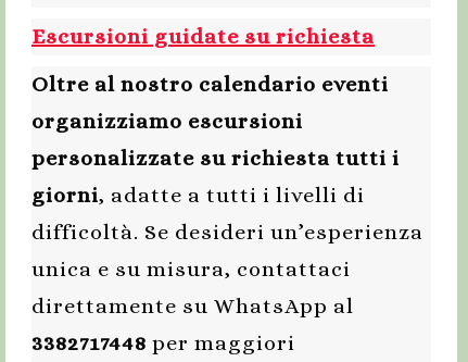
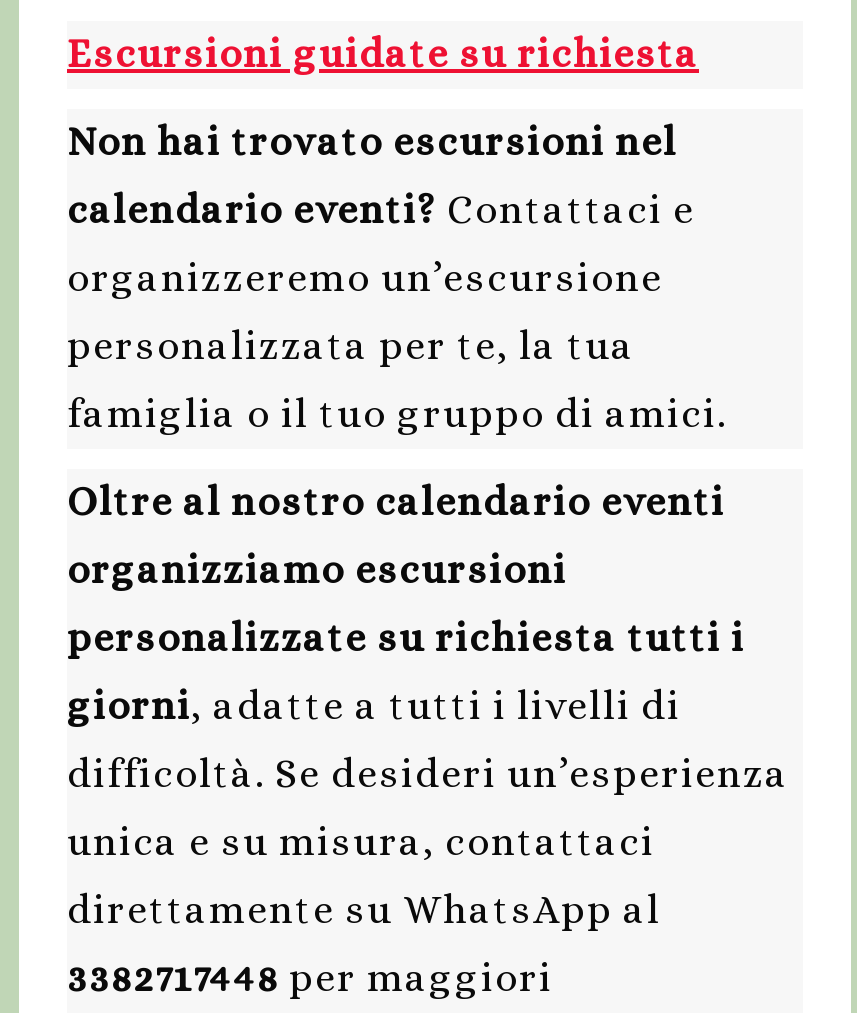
none -> [67,118,727,436] Non hai trovato escursioni nel | calendario eventi? Contattaci e | organizzeremo un’escursione | personalizzata per te, la tua | famiglia o il tuo gruppo di amici.

